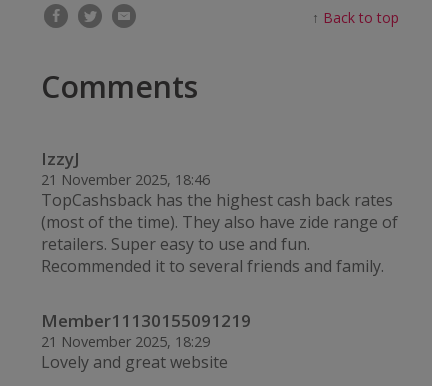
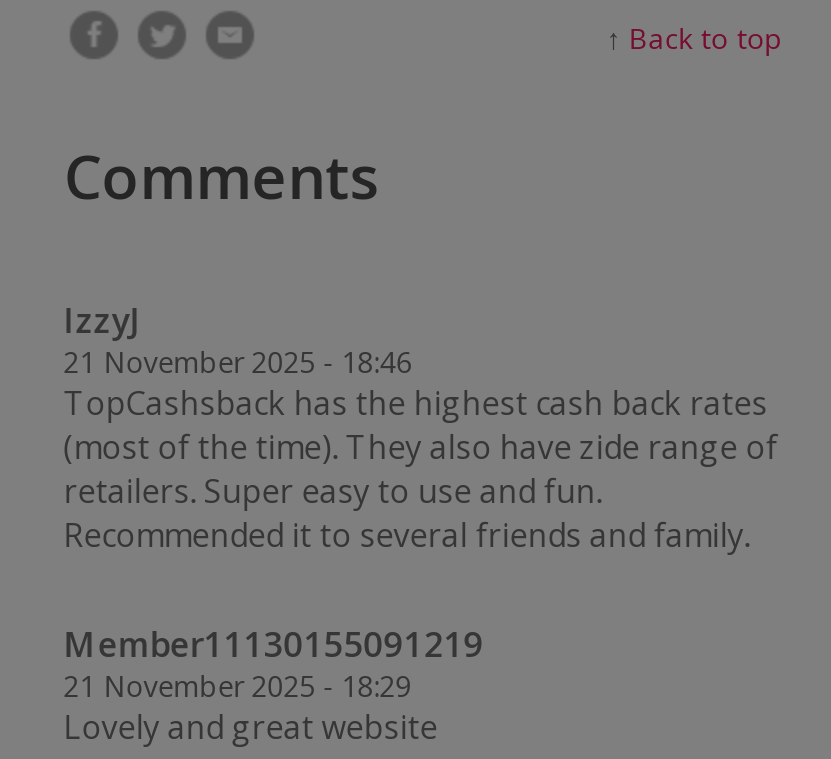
[41,170,210,189] 21 November 2025, 18:46 -> [64,343,412,381] 21 November 2025 - 18:46
[41,332,210,351] 21 November 2025, 18:29 -> [64,667,412,705] 21 November 2025 - 18:29

